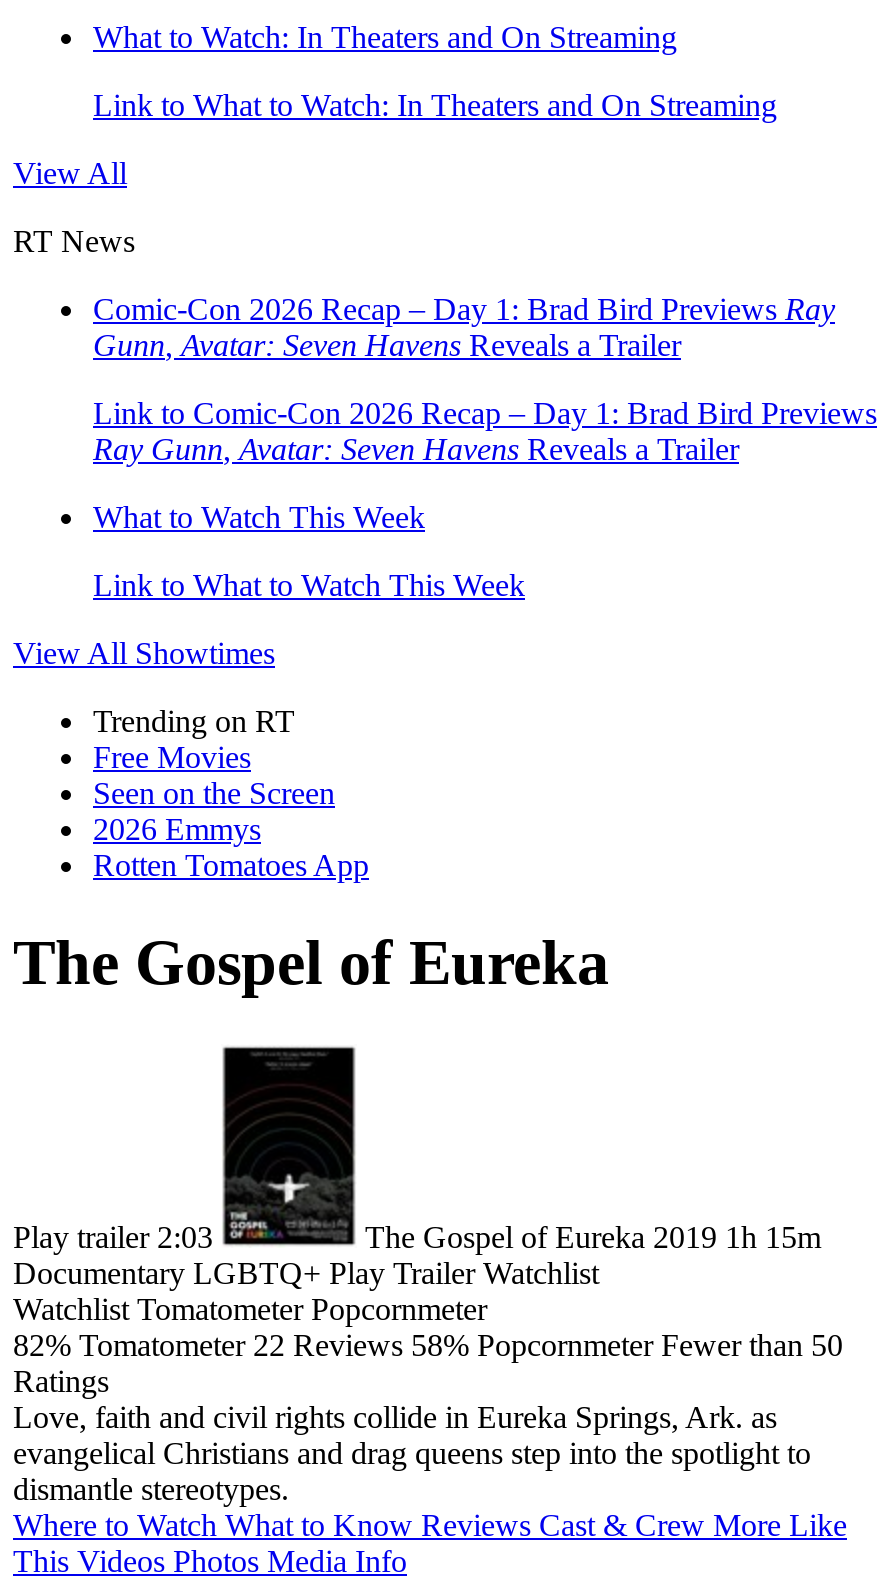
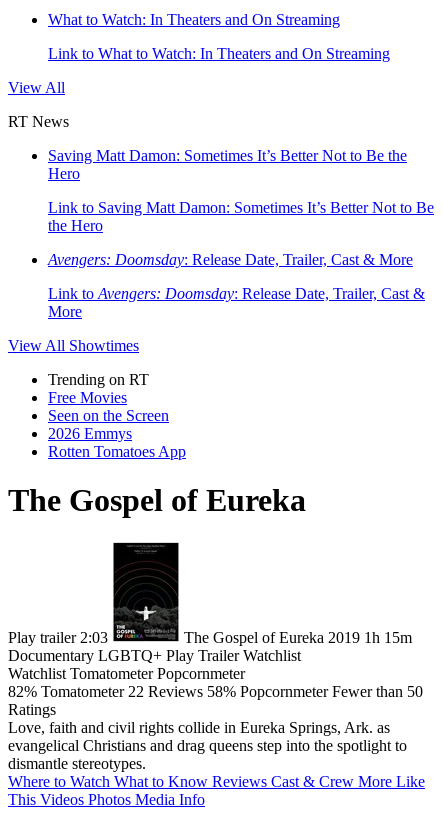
[93,292,835,362] Comic-Con 2026 Recap – Day 1: Brad Bird Previews Ray | Gunn, Avatar: Seven Havens Reveals a Trailer -> [48,147,407,182] Saving Matt Damon: Sometimes It’s Better Not to Be the | Hero
[93,396,877,466] Link to Comic-Con 2026 Recap – Day 1: Brad Bird Previews | Ray Gunn, Avatar: Seven Havens Reveals a Trailer -> [48,199,434,234] Link to Saving Matt Damon: Sometimes It’s Better Not to Be | the Hero
[93,500,425,534] What to Watch This Week -> [48,251,413,268] Avengers: Doomsday: Release Date, Trailer, Cast & More
[93,568,525,602] Link to What to Watch This Week -> [48,285,425,320] Link to Avengers: Doomsday: Release Date, Trailer, Cast & | More

